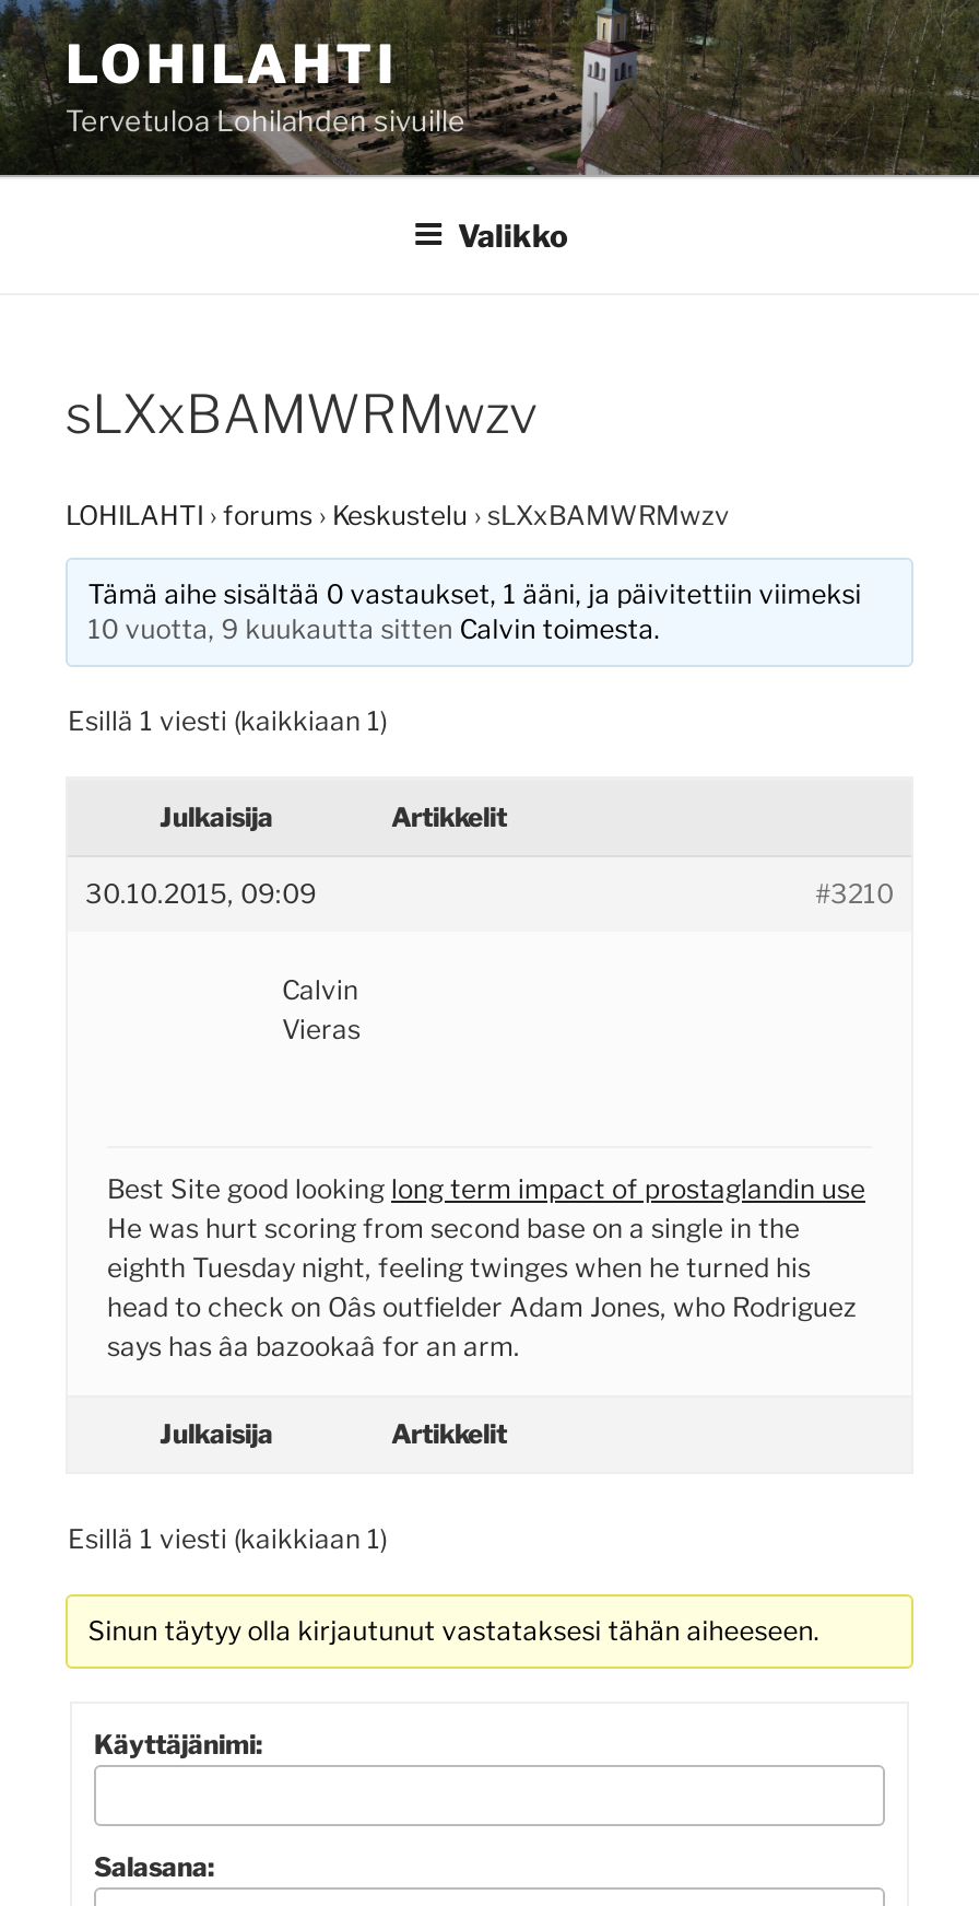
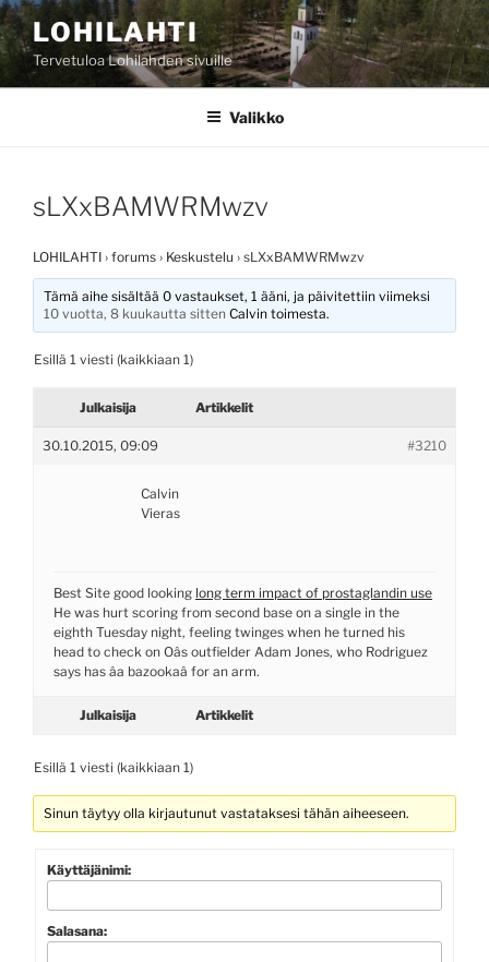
[88,611,660,644] 10 vuotta, 9 kuukautta sitten Calvin toimesta. -> [44,305,330,321] 10 vuotta, 8 kuukautta sitten Calvin toimesta.

